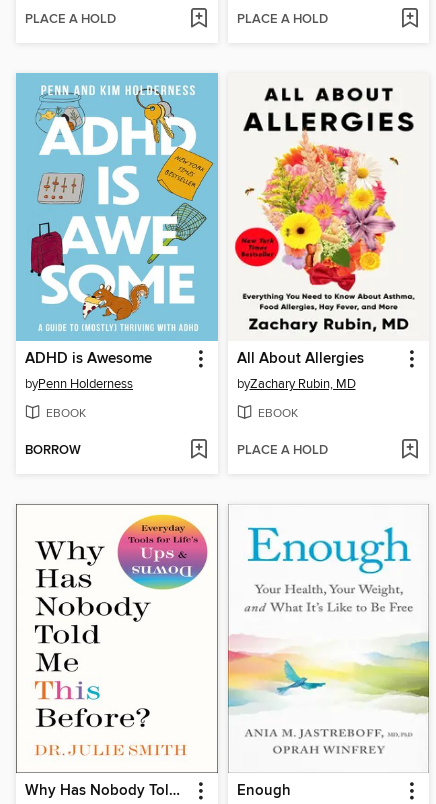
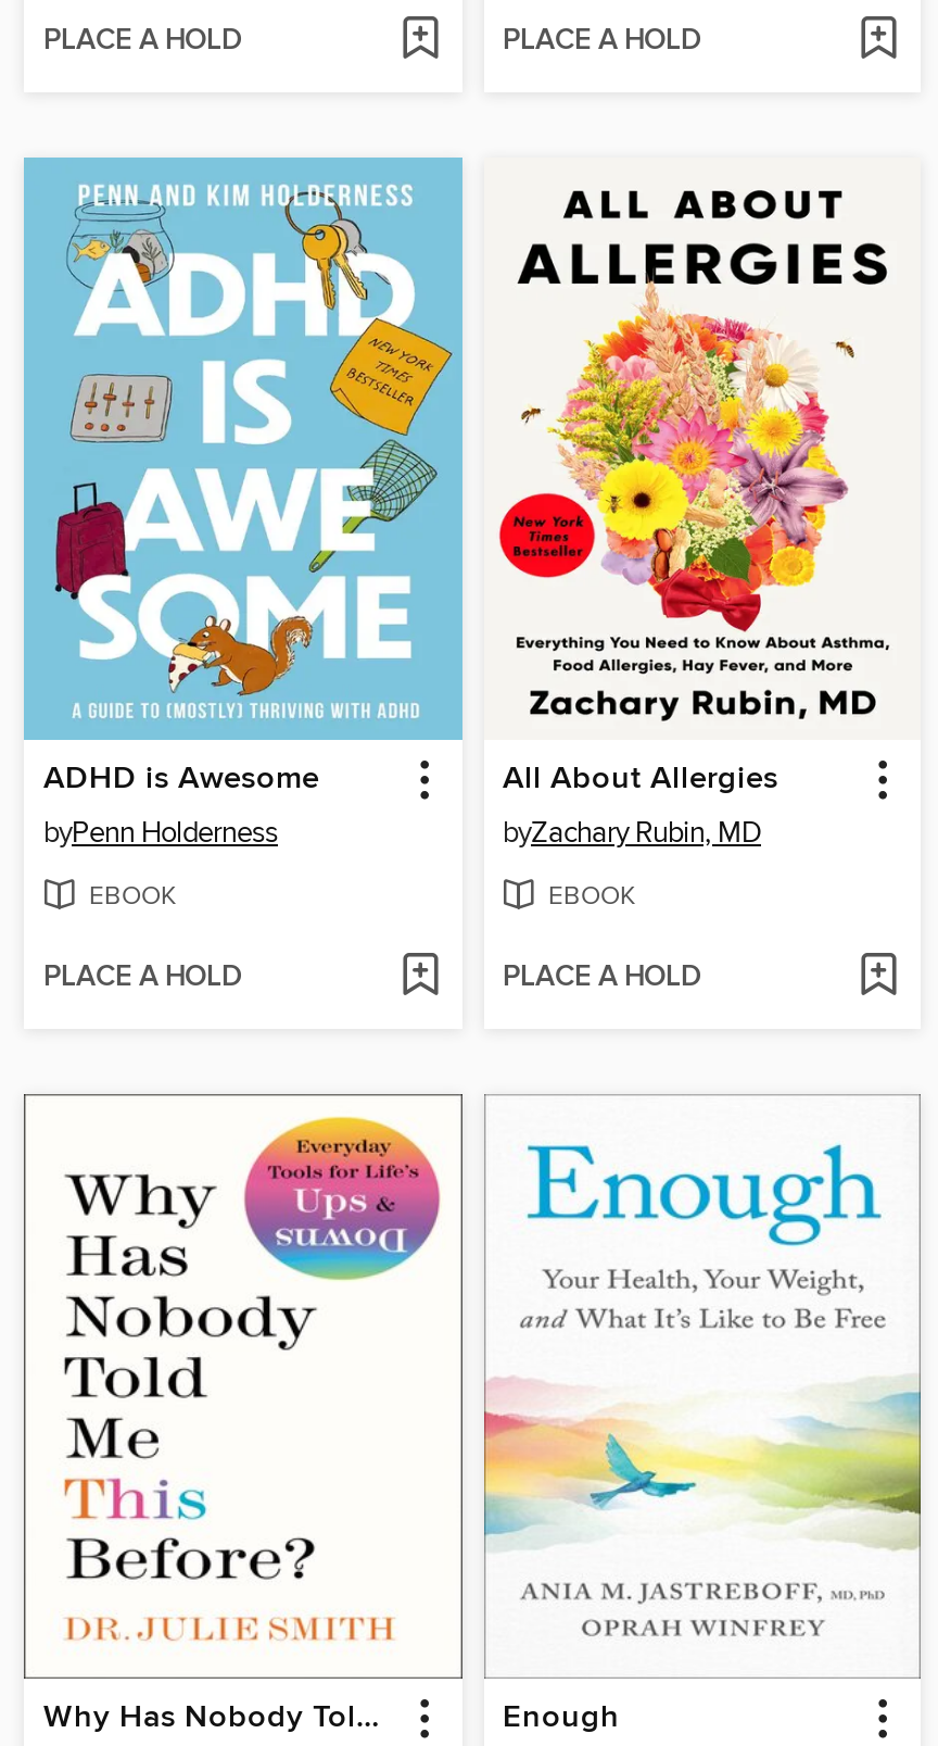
[25,442,81,459] BORROW -> [43,960,241,997] PLACE A HOLD

